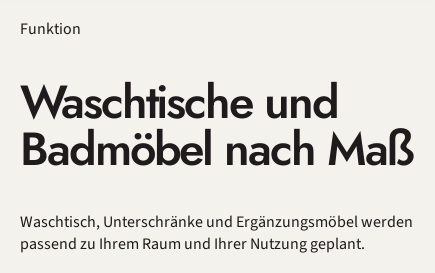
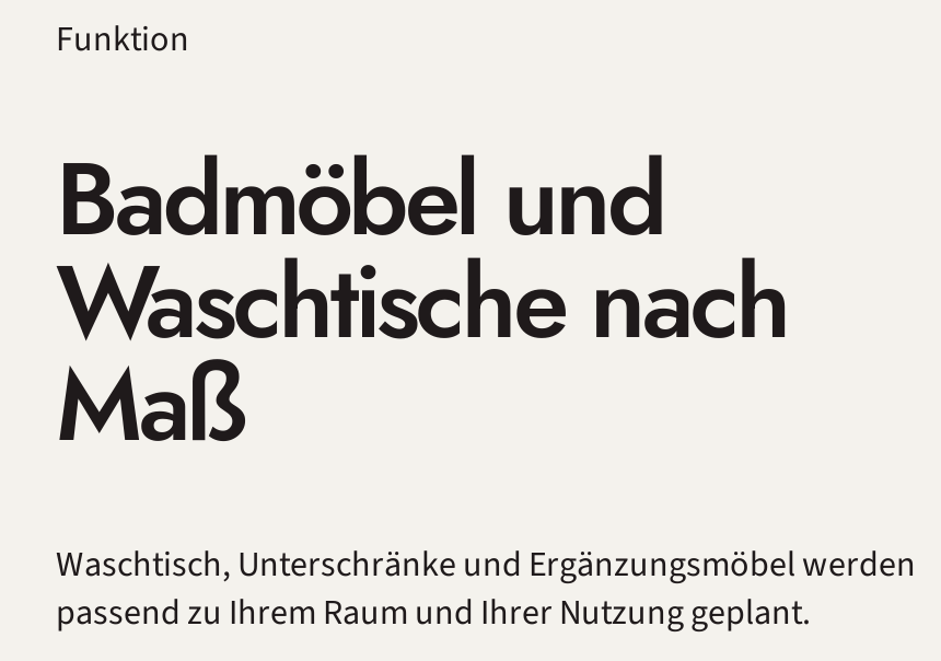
[20,68,411,182] Waschtische und | Badmöbel nach Maß -> [56,125,788,477] Badmöbel und | Waschtische nach | Maß

